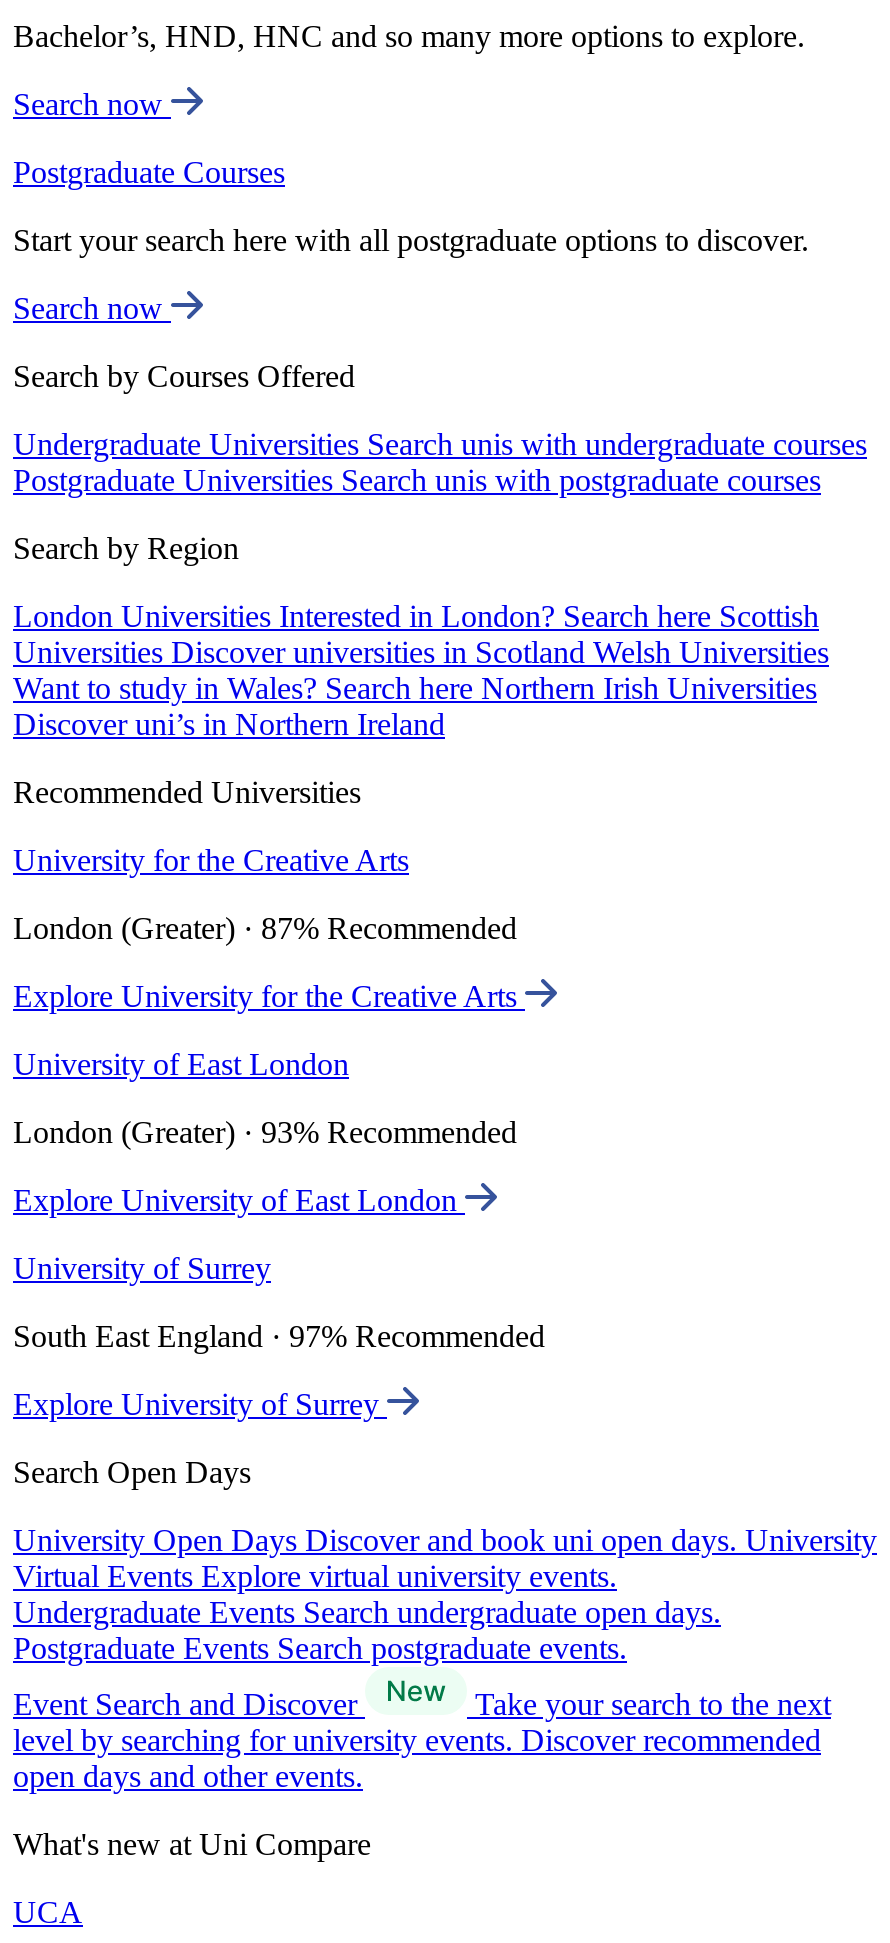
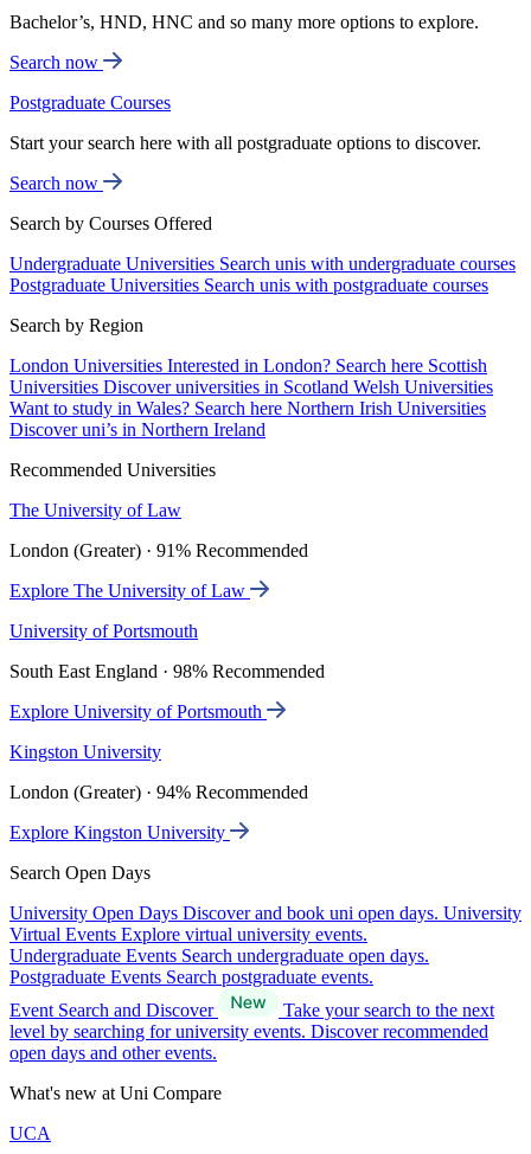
[13,843,409,877] University for the Creative Arts -> [9,500,181,520] The University of Law
[13,911,517,945] London (Greater) · 87% Recommended -> [9,540,308,561] London (Greater) · 91% Recommended
[13,979,525,1013] Explore University for the Creative Arts -> [9,581,250,601] Explore The University of Law
[13,1047,349,1081] University of East London -> [9,621,198,641] University of Portsmouth
[13,1115,517,1149] London (Greater) · 93% Recommended -> [9,661,325,681] South East England · 98% Recommended
[13,1183,465,1217] Explore University of East London -> [9,702,267,722] Explore University of Portsmouth
[13,1251,271,1285] University of Surrey -> [9,742,161,762] Kingston University
[13,1319,545,1353] South East England · 97% Recommended -> [9,782,308,802] London (Greater) · 94% Recommended
[13,1387,387,1421] Explore University of Surrey -> [9,822,230,843] Explore Kingston University

